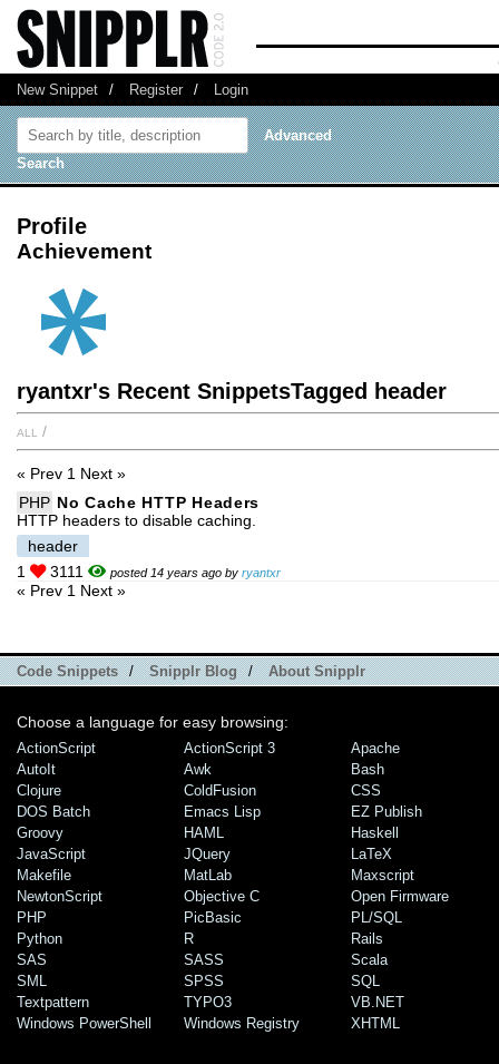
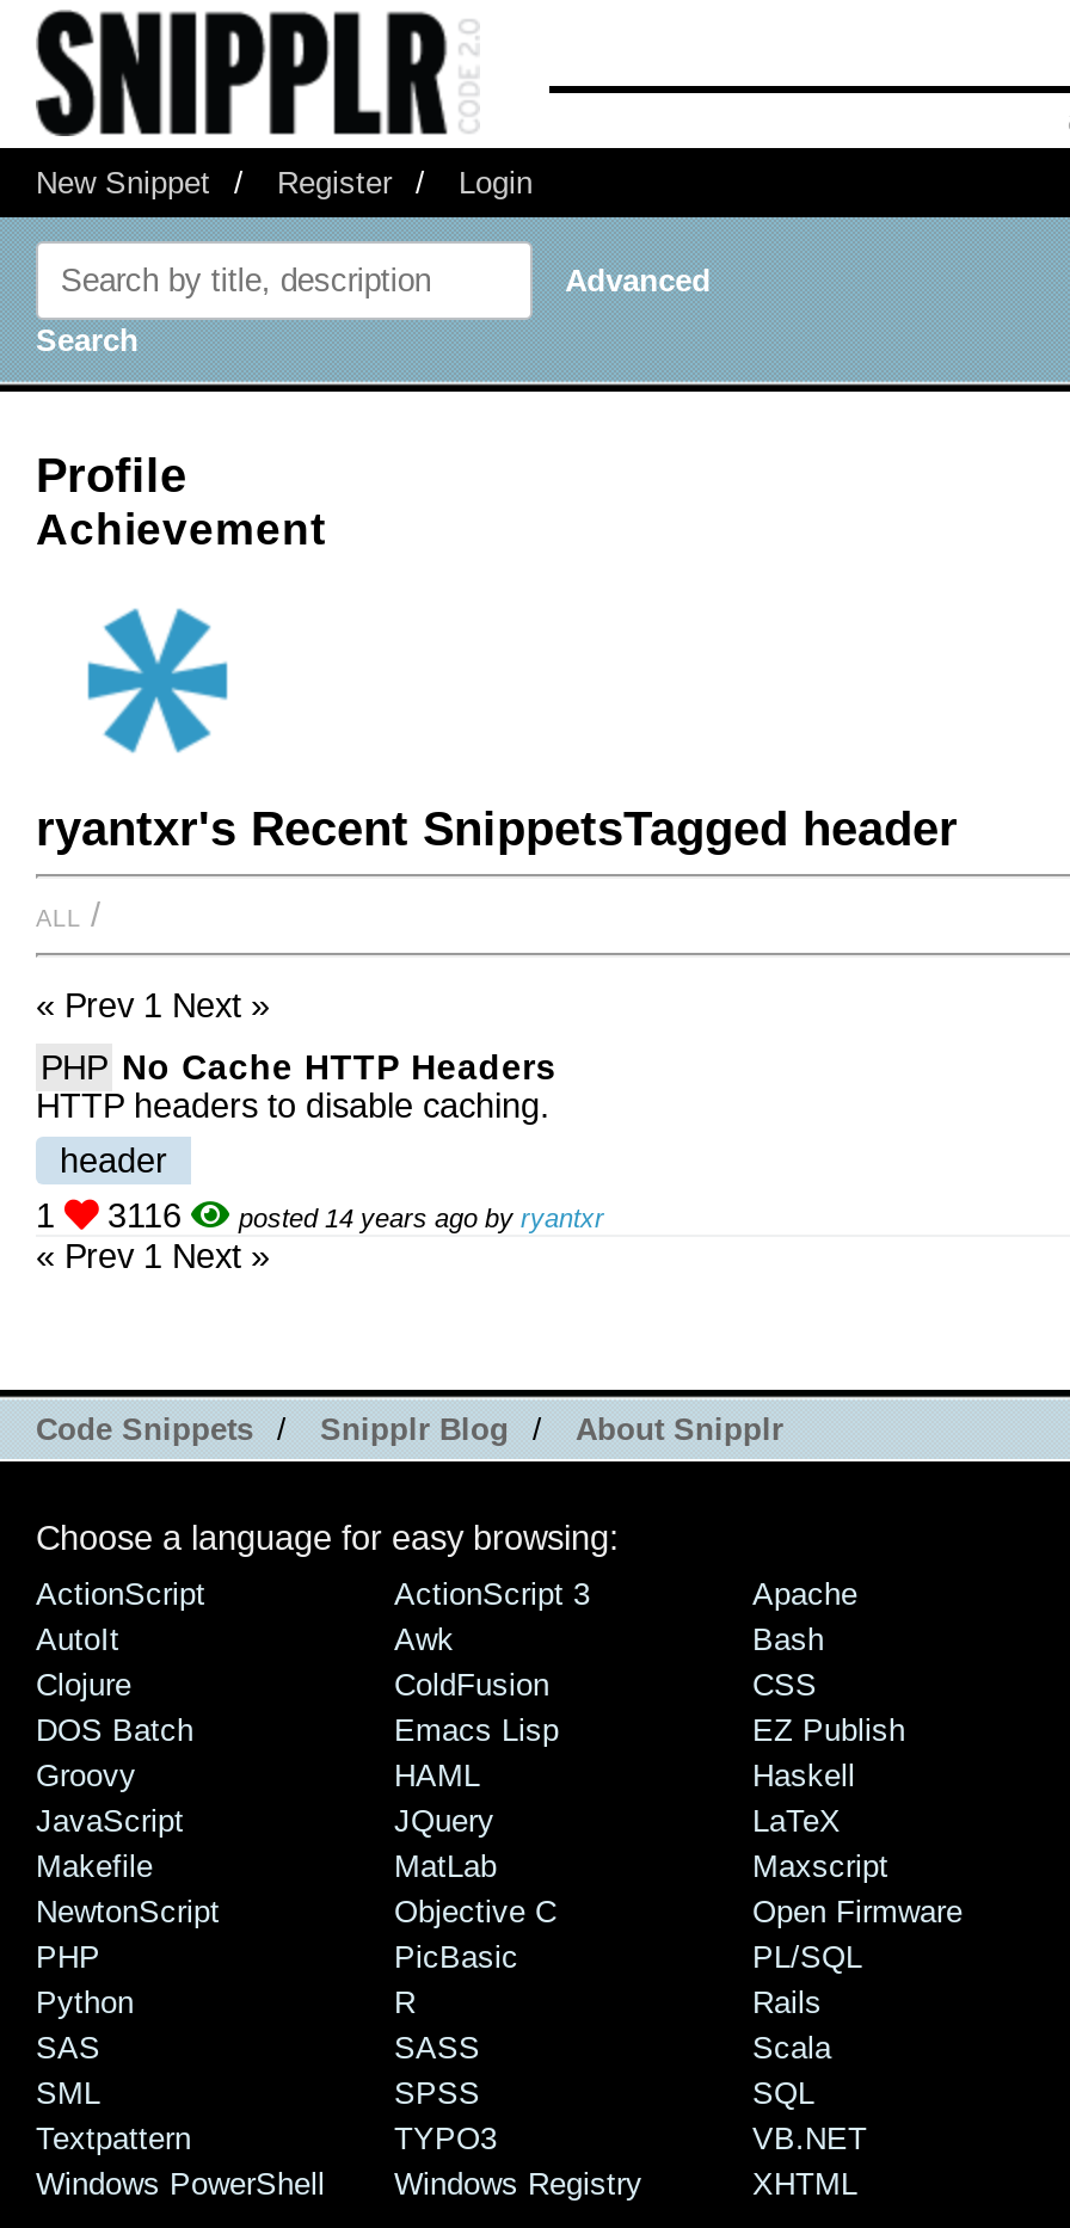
[17,562,281,580] 1 3111 posted 14 years ago by ryantxr -> [36,1195,604,1234] 1 3116 posted 14 years ago by ryantxr

